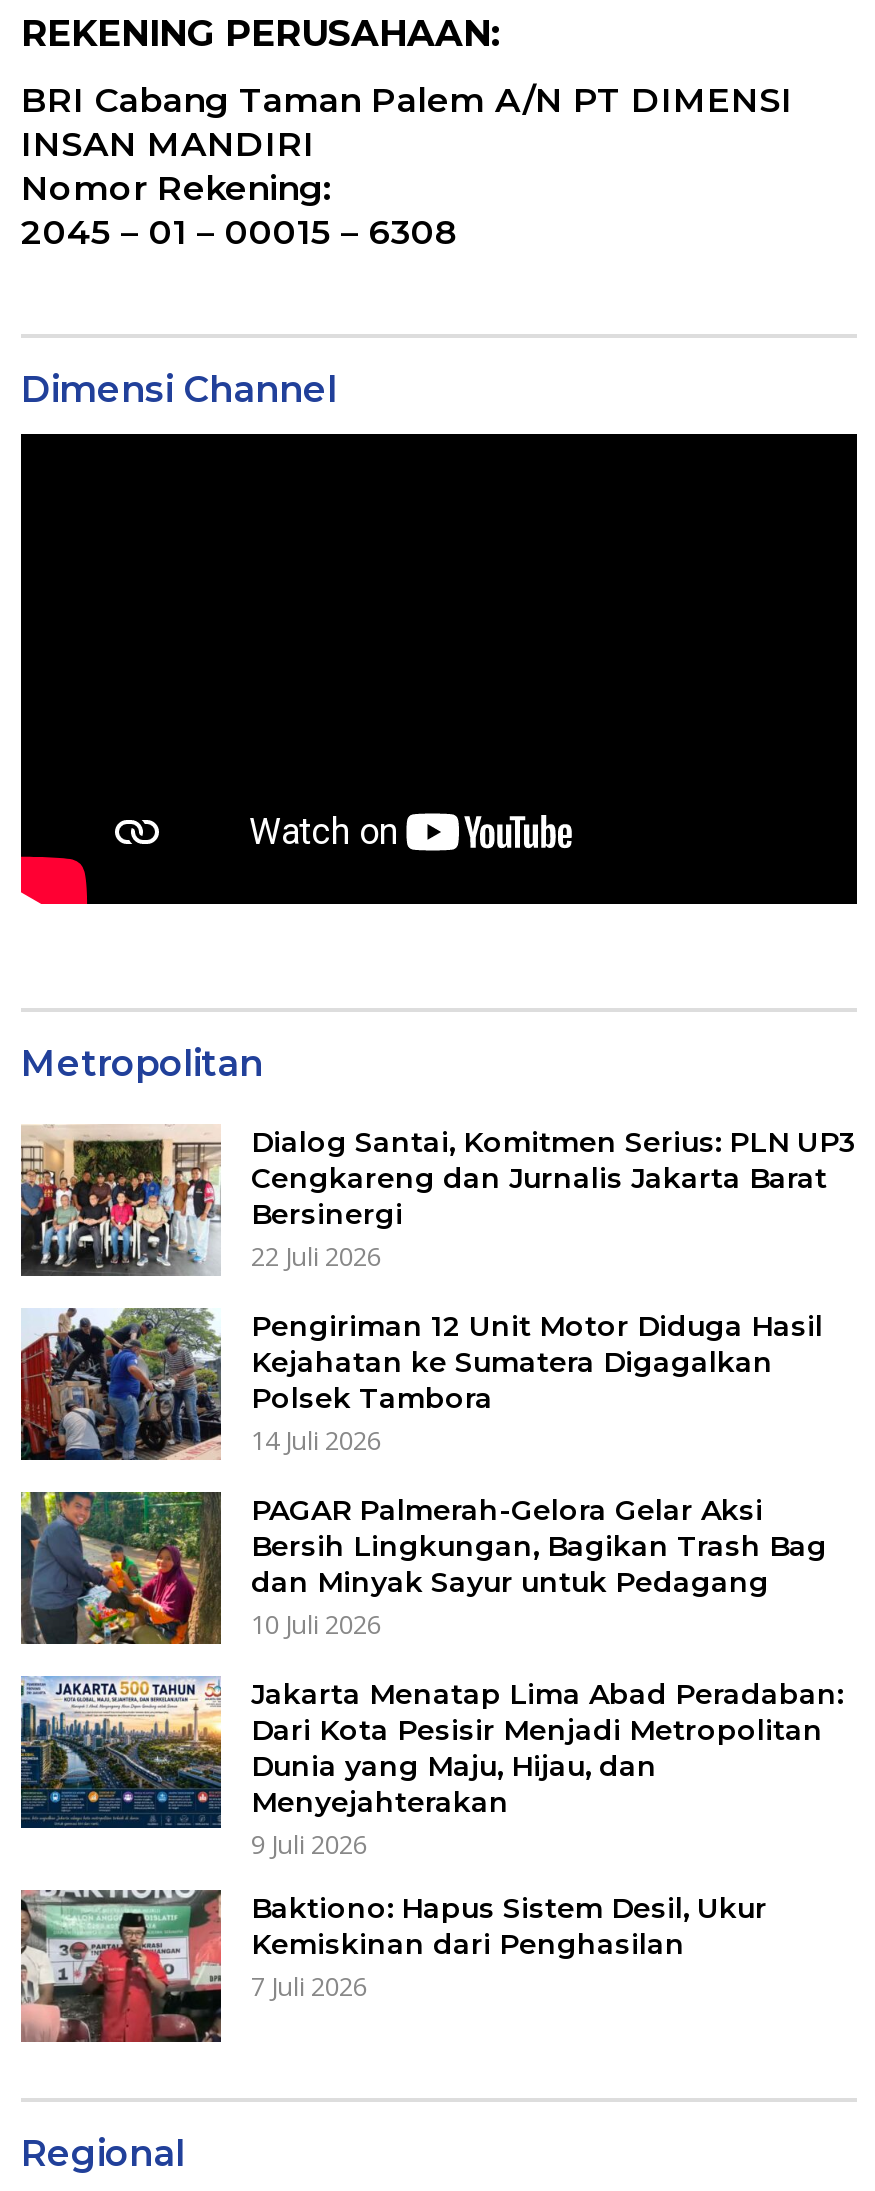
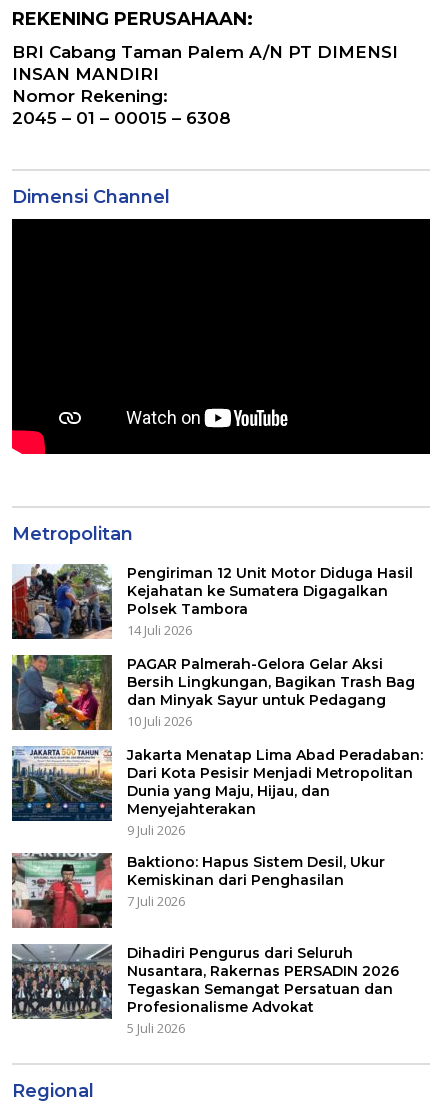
[19,1124,857,1276] [image] | Dialog Santai, Komitmen Serius: PLN UP3 | Cengkareng dan Jurnalis Jakarta Barat | Bersinergi | 22 Juli 2026 -> none
moved [19,1304,843,2004] -> [11,561,423,910]: [image] | Pengiriman 12 Unit Motor Diduga Hasil | Kejahatan ke Sumatera Digagalkan | ... | Kemiskinan dari Penghasilan | 7 Juli 2026
none -> [11,943,399,1037] [image] | Dihadiri Pengurus dari Seluruh | Nusantara, Rakernas PERSADIN 2026 | Tegaskan Semangat Persatuan dan | Profesionalisme Advokat | 5 Juli 2026

